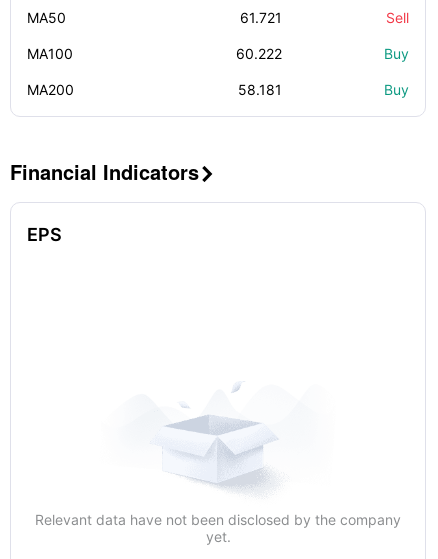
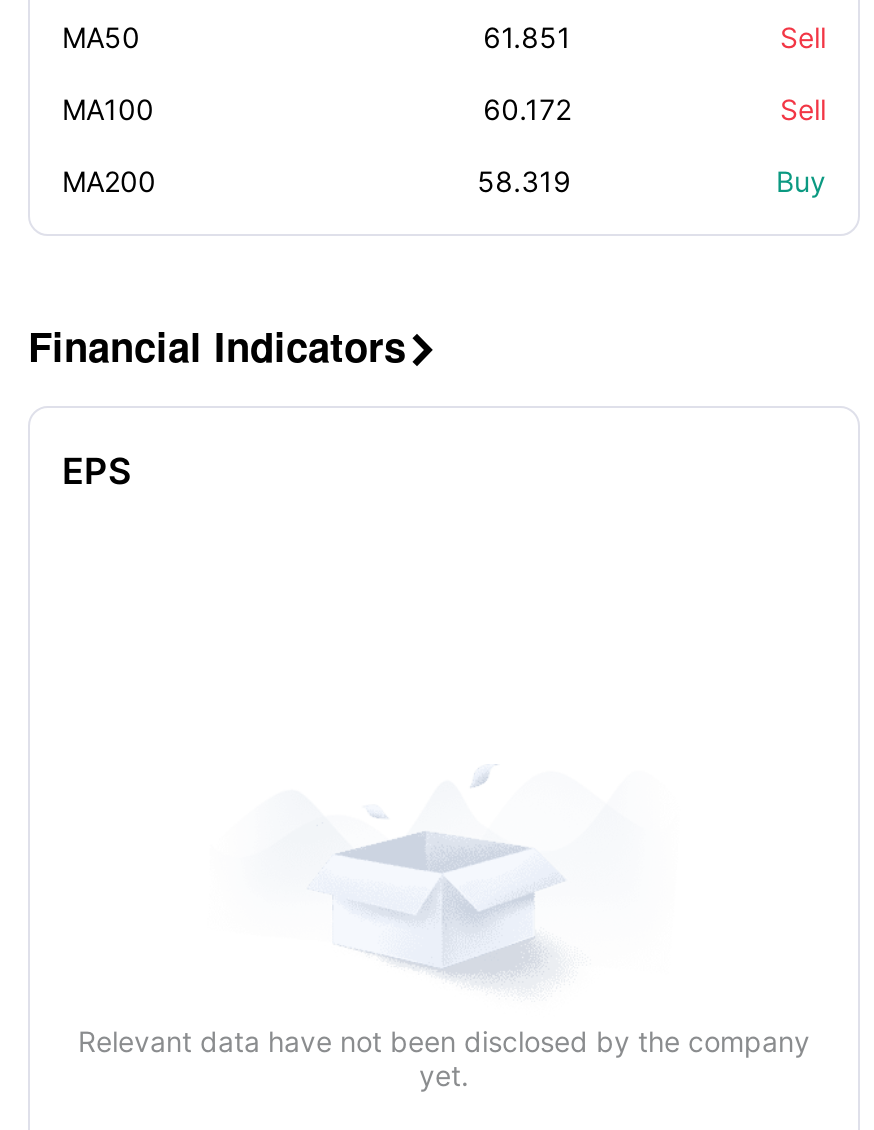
[240,9,282,26] 61.721 -> [483,20,571,54] 61.851
[236,45,409,62] 60.222 | Buy -> [483,92,826,126] 60.172 | Sell
[238,81,282,98] 58.181 -> [477,164,571,198] 58.319

